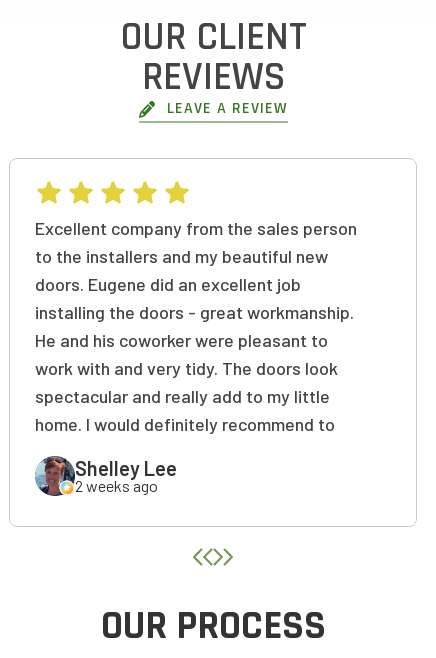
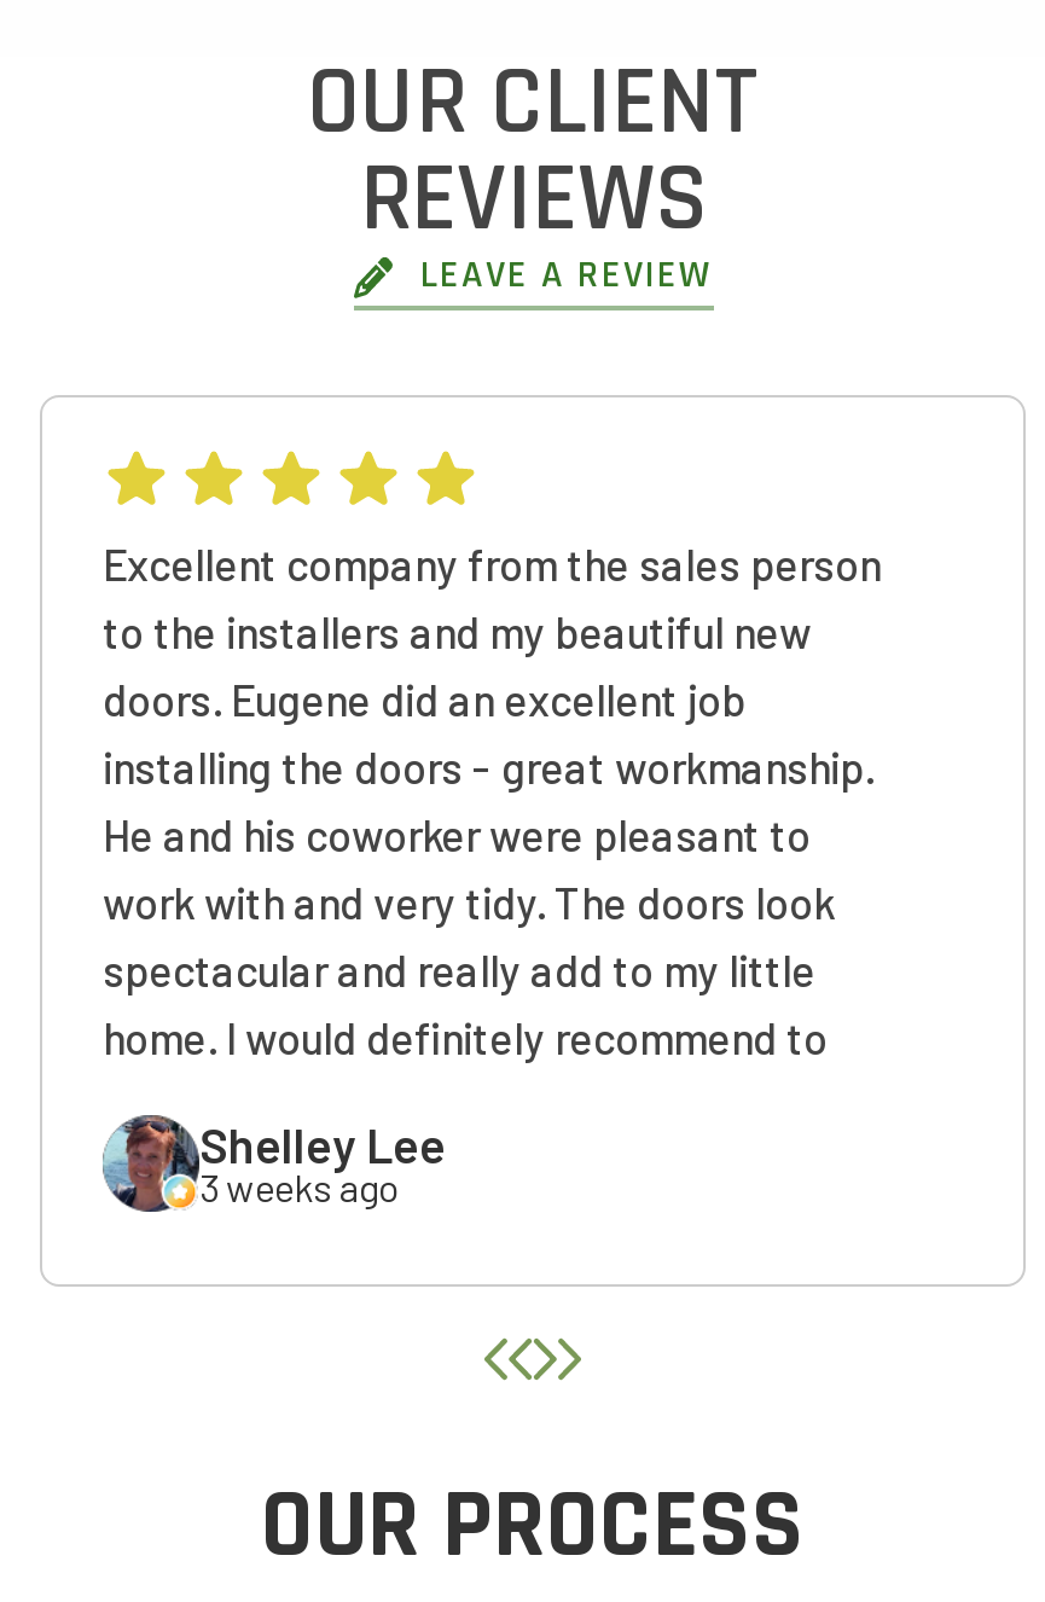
[75,476,158,495] 2 weeks ago -> [199,1164,400,1210] 3 weeks ago

